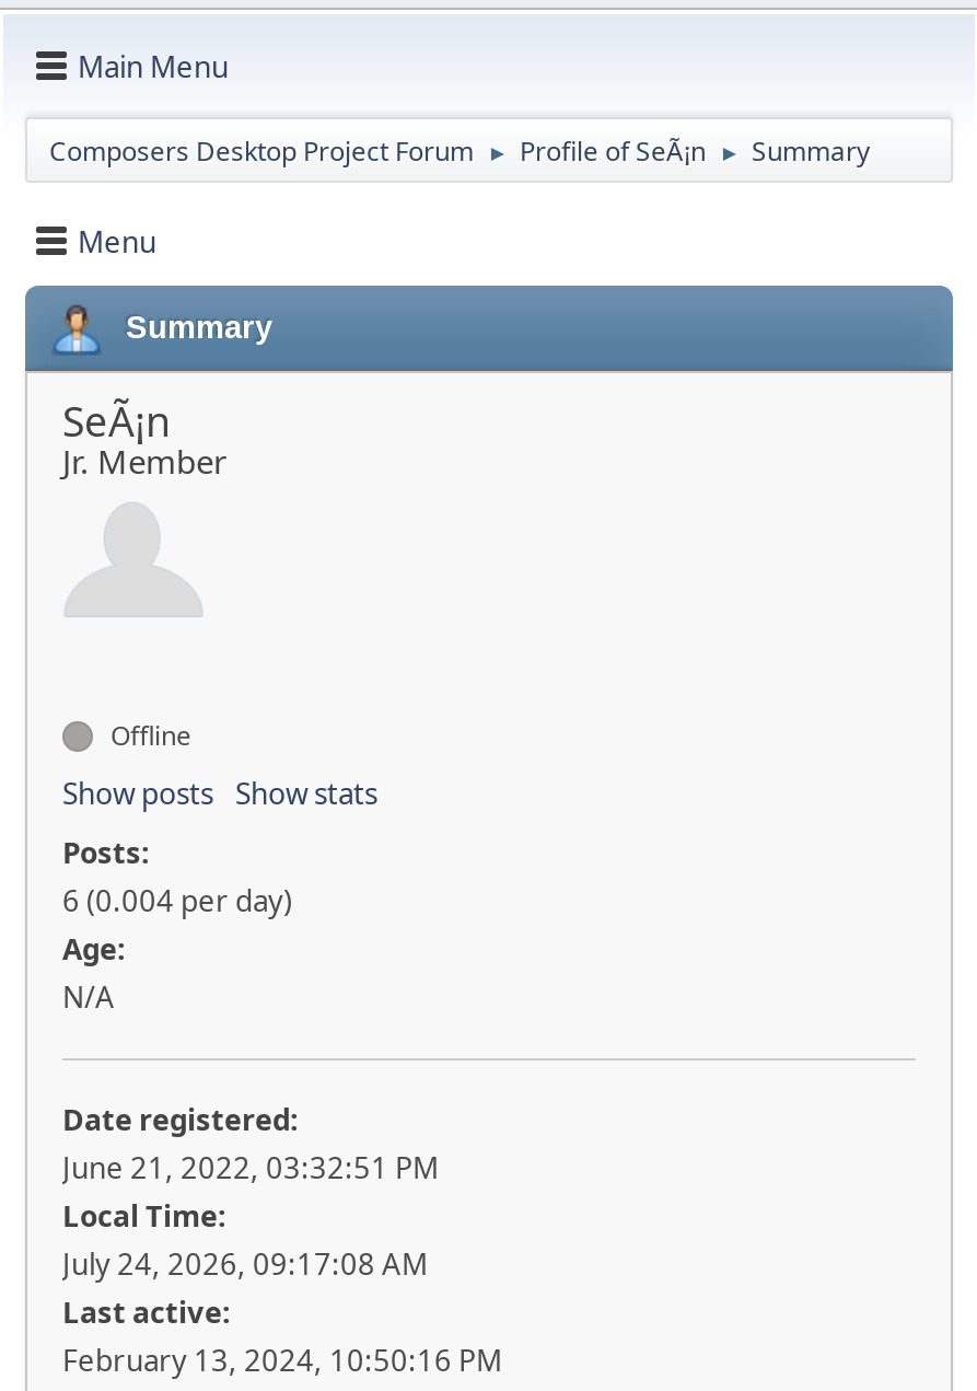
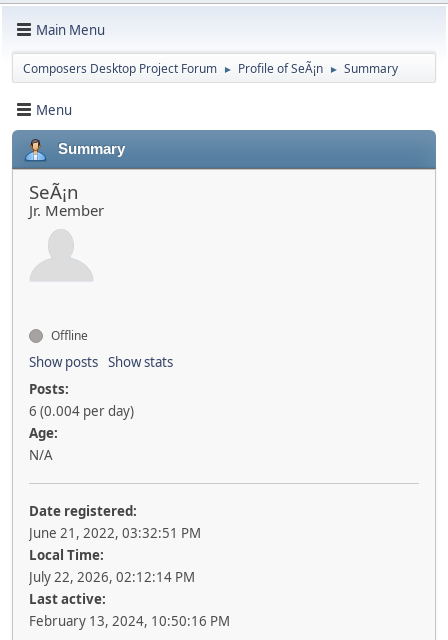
[62,1244,428,1284] July 24, 2026, 09:17:08 AM -> [29,568,195,586] July 22, 2026, 02:12:14 PM

